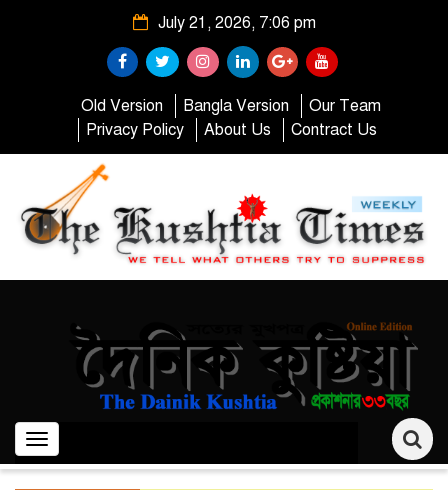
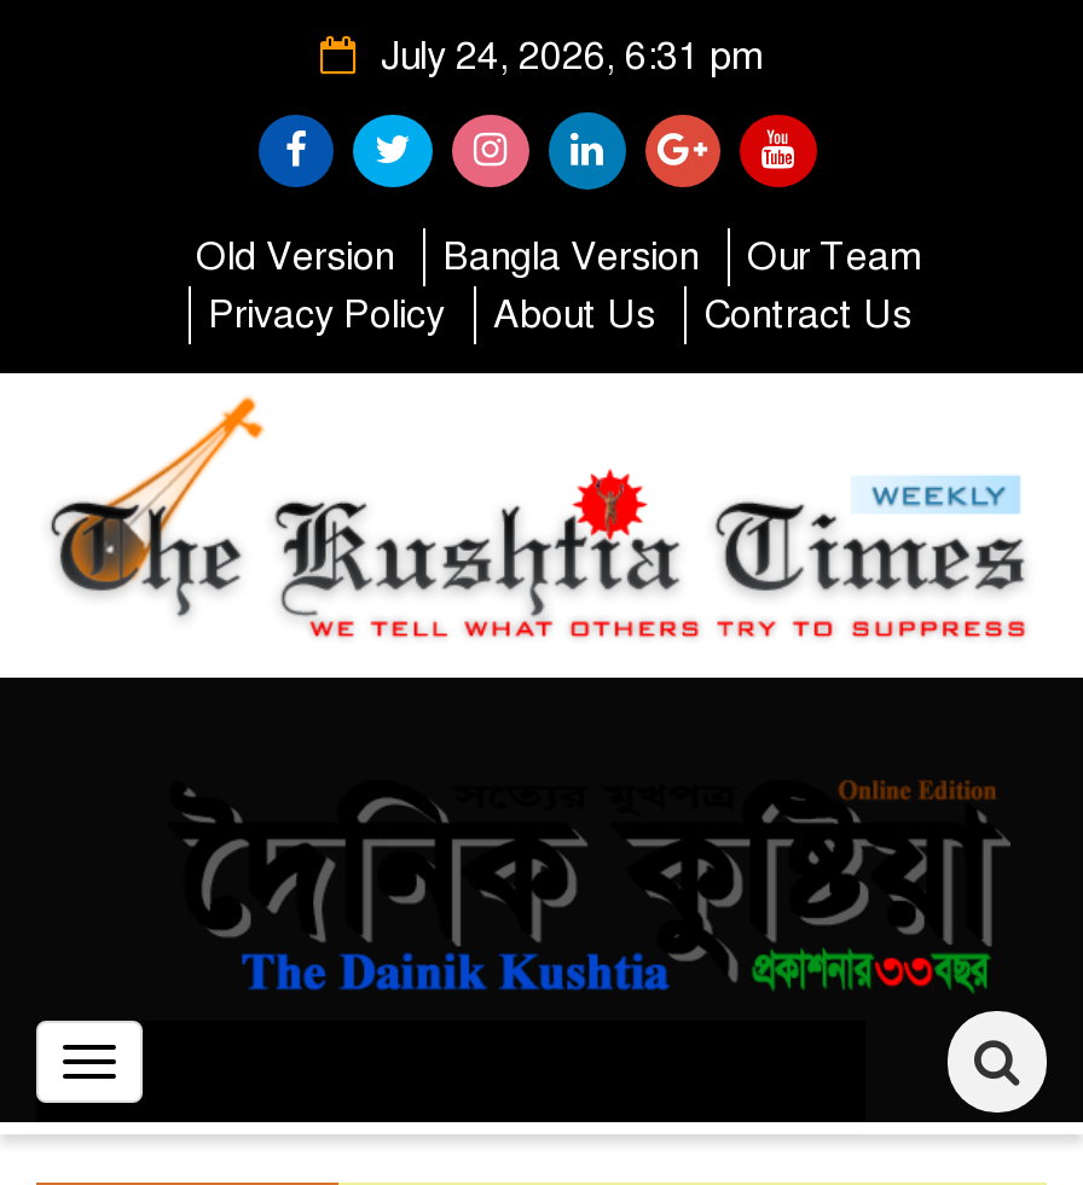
[153,13,315,33] July 21, 2026, 7:06 pm -> [371,33,763,81] July 24, 2026, 6:31 pm

